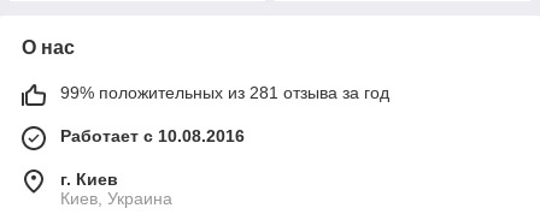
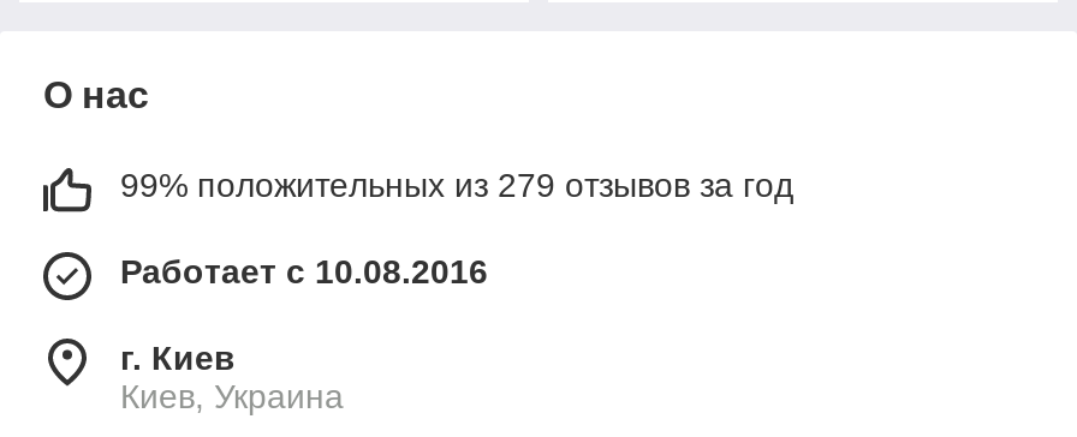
[60,83,389,103] 99% положительных из 281 отзыва за год -> [120,167,793,205] 99% положительных из 279 отзывов за год

